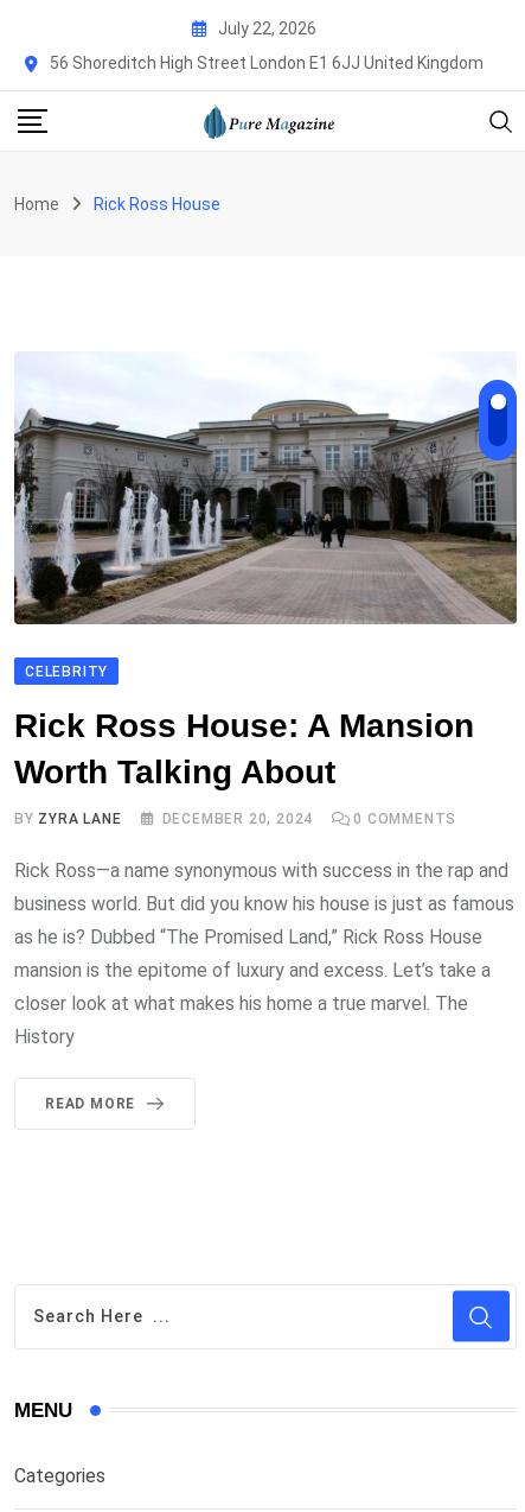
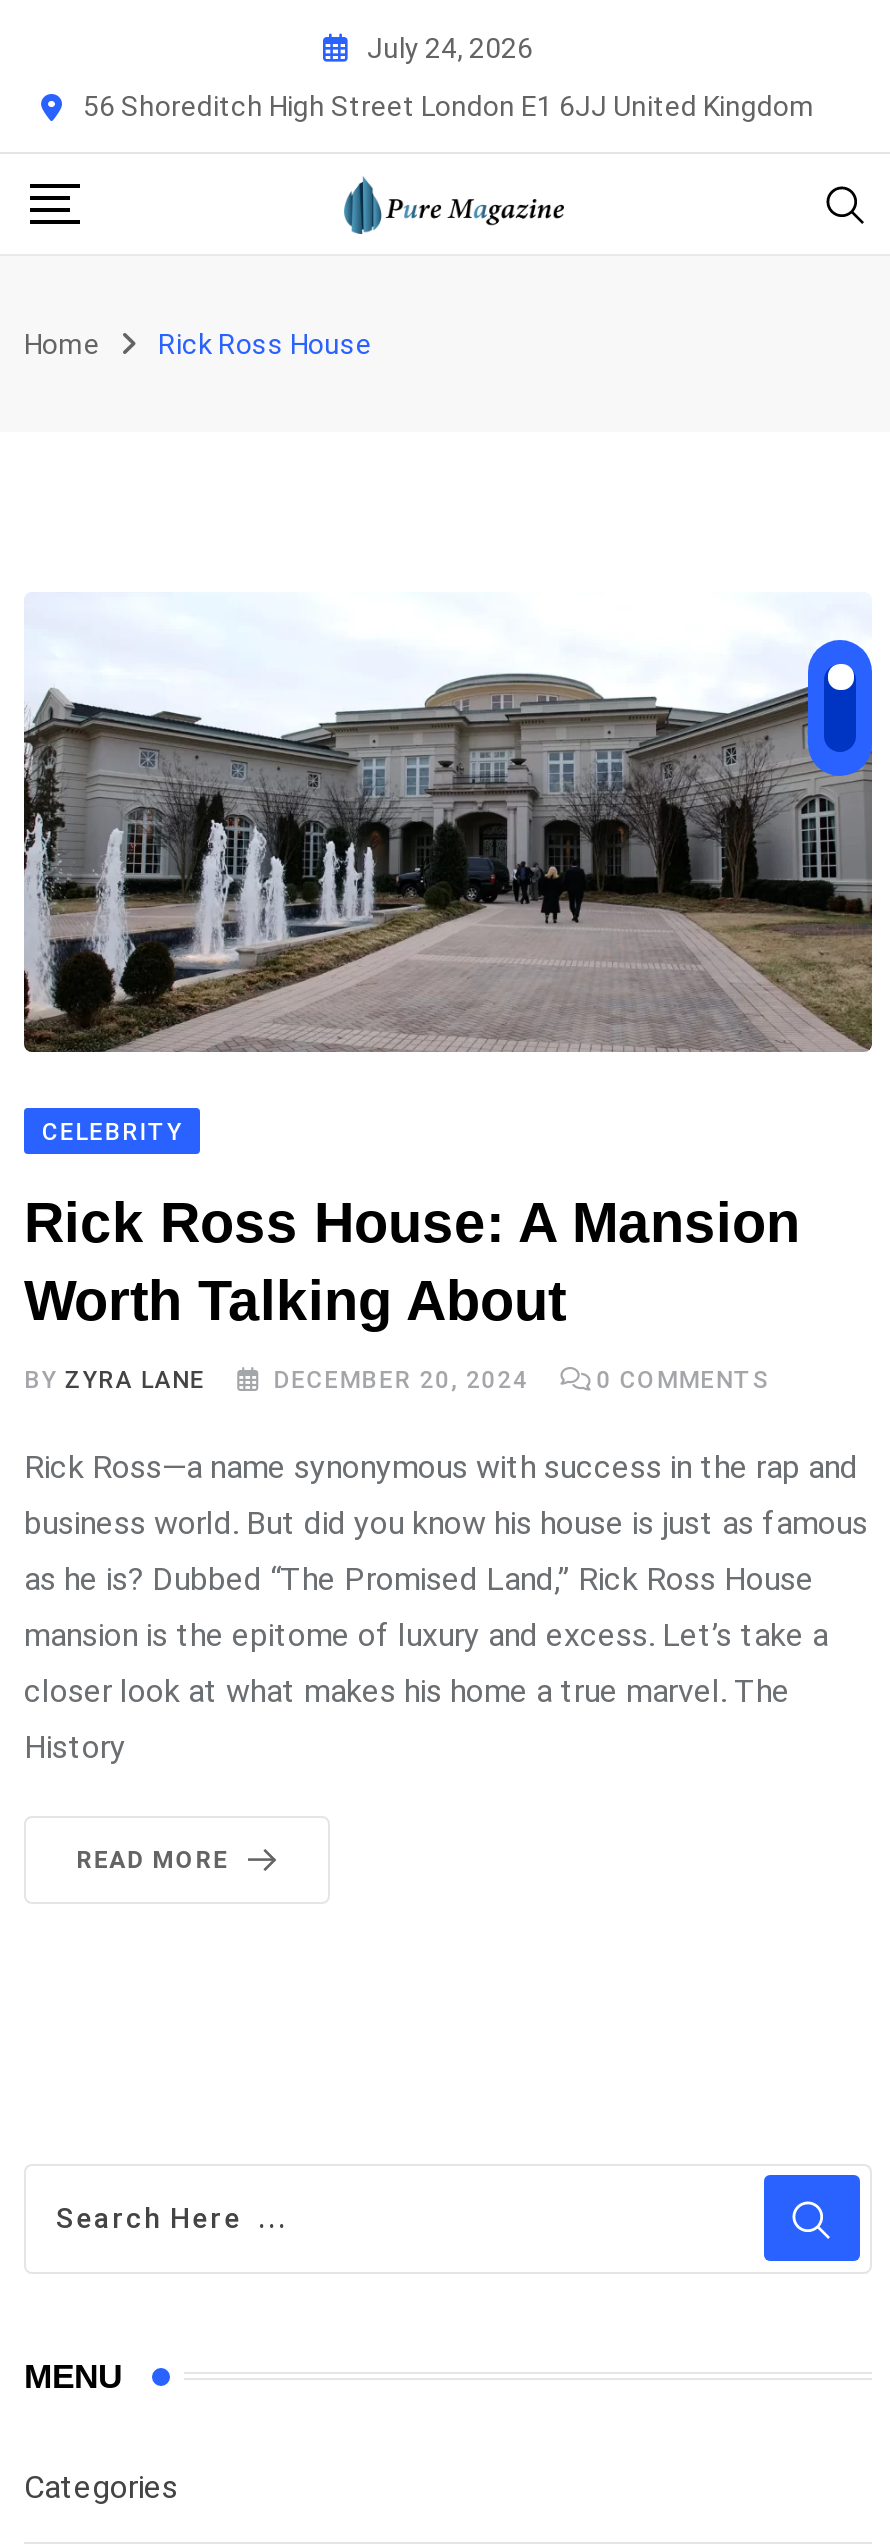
[217,18,316,37] July 22, 2026 -> [367,31,533,63] July 24, 2026

